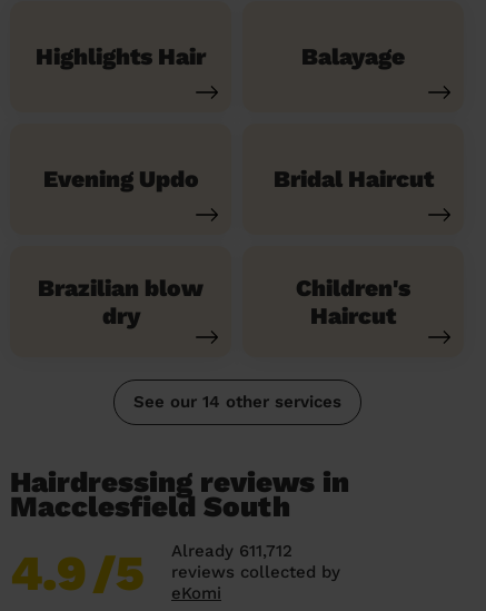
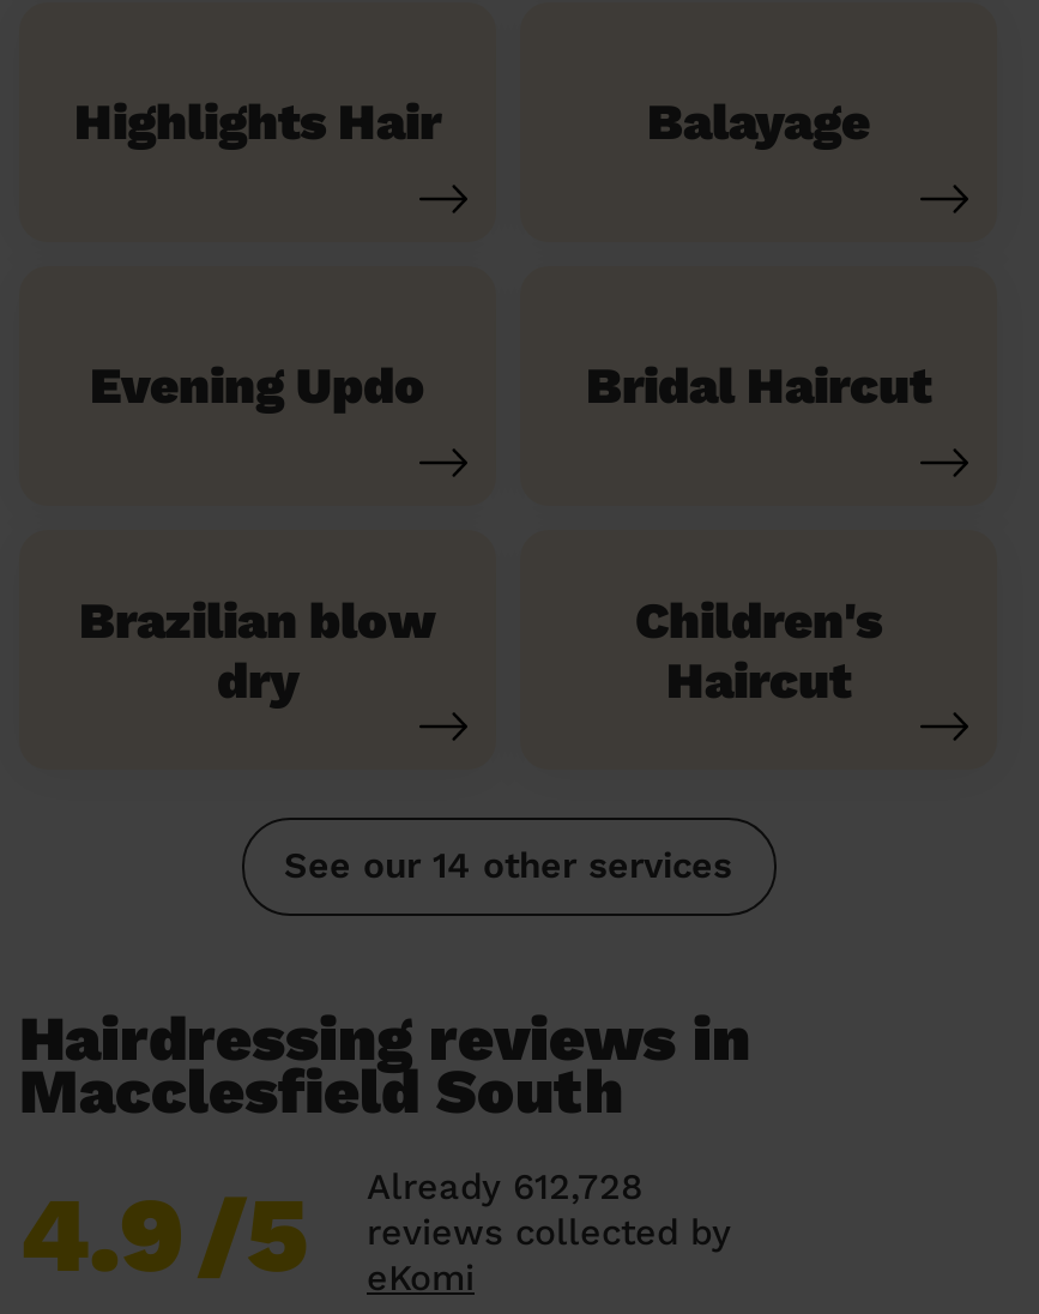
[171,541,292,561] Already 611,712 -> [367,1165,642,1208] Already 612,728

